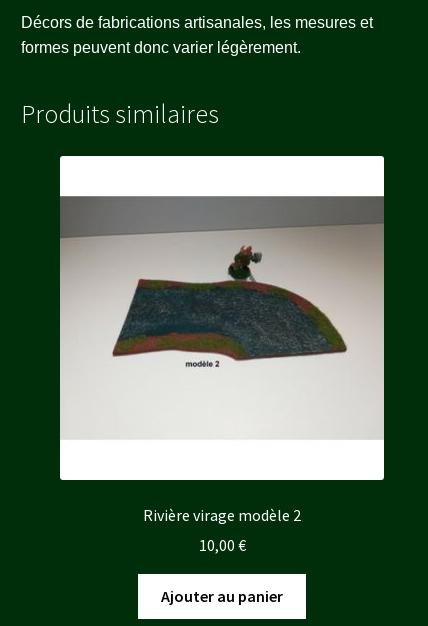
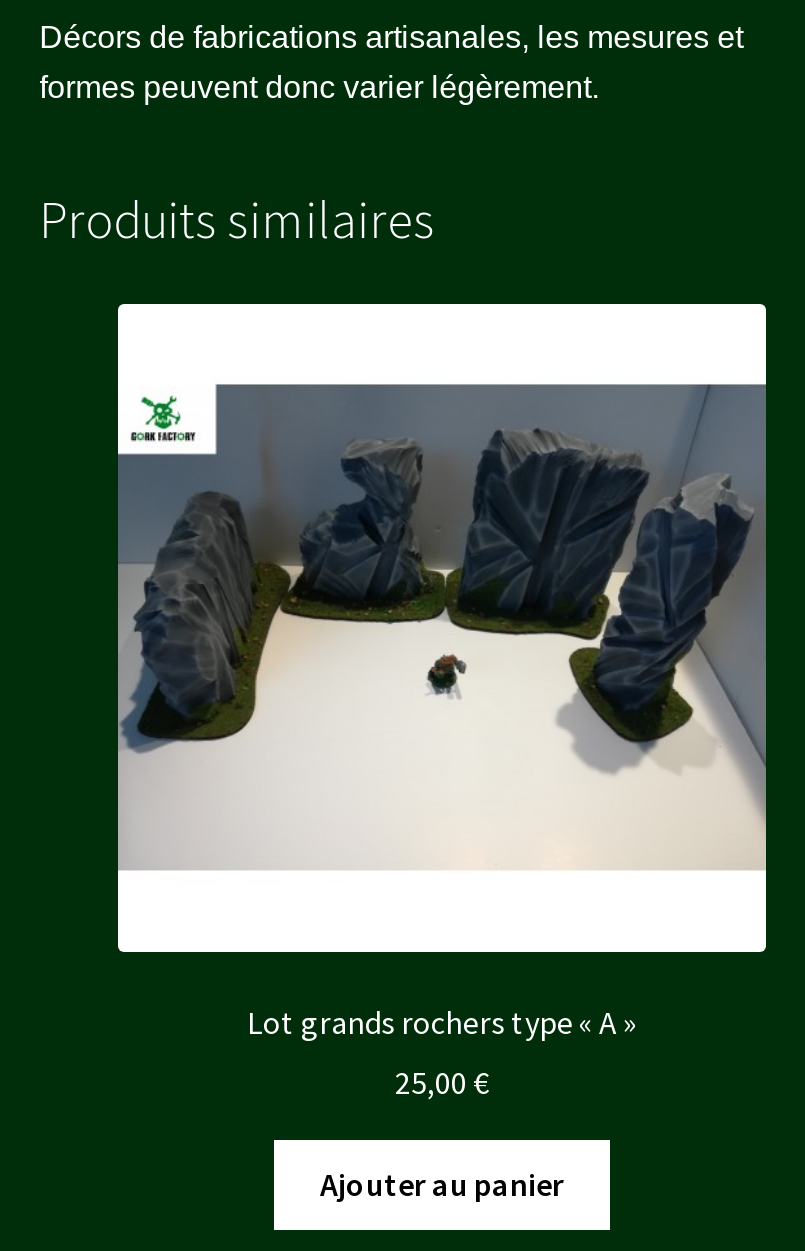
[59,195,384,437] [image] -> [116,384,766,868] [image]
[143,505,301,525] Rivière virage modèle 2 -> [247,1001,637,1041] Lot grands rochers type « A »
[198,535,245,555] 10,00 € -> [395,1062,489,1102] 25,00 €

